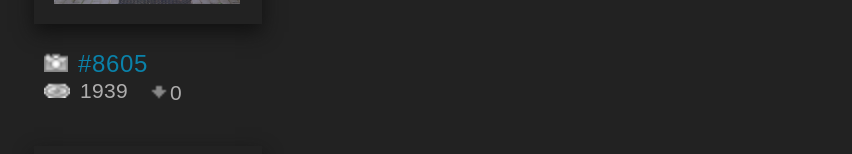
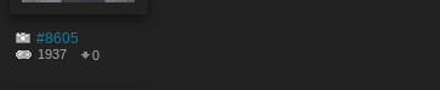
[80,78,182,104] 1939 0 -> [38,47,99,62] 1937 0

